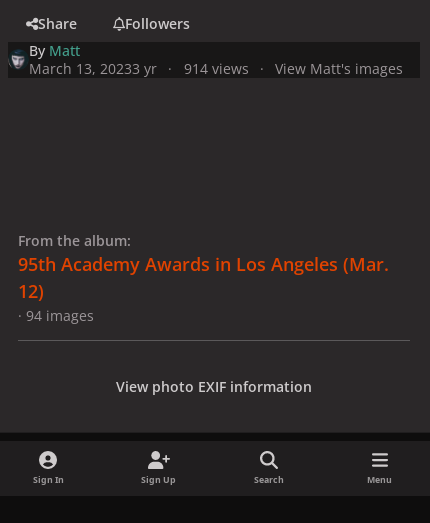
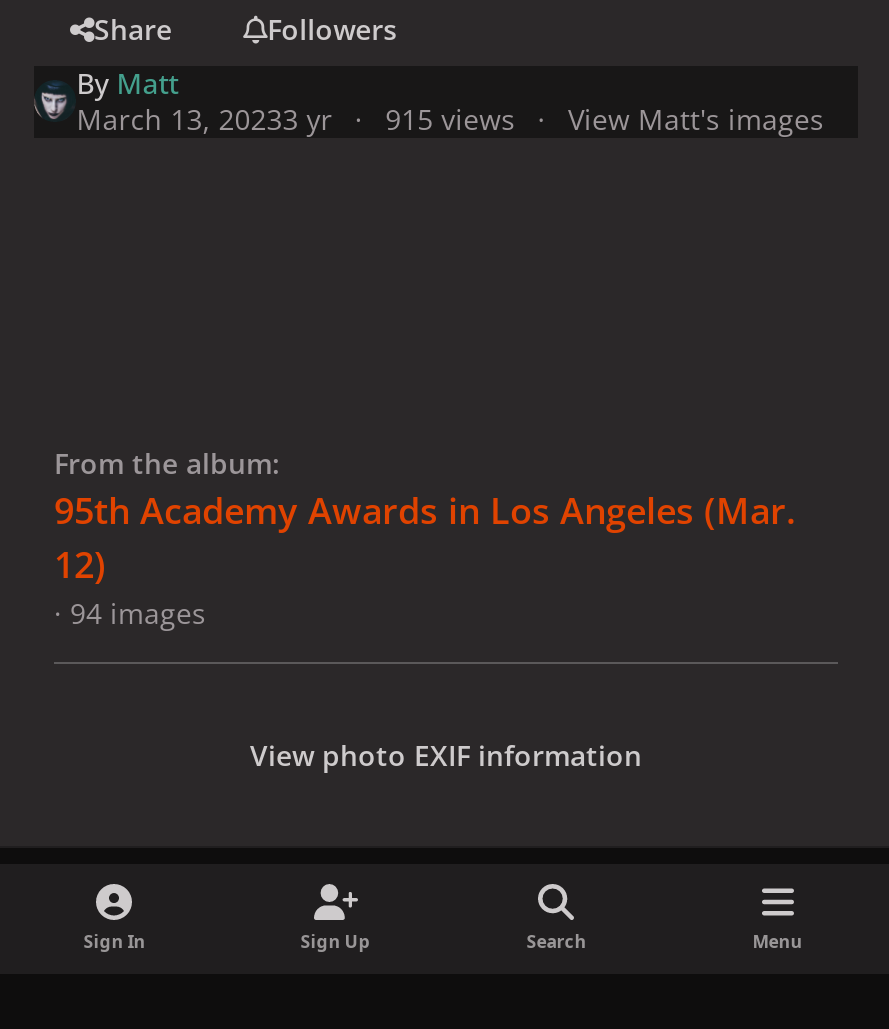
[29,58,403,77] March 13, 20233 yr 914 views View Matt's images -> [76,99,824,137] March 13, 20233 yr 915 views View Matt's images

